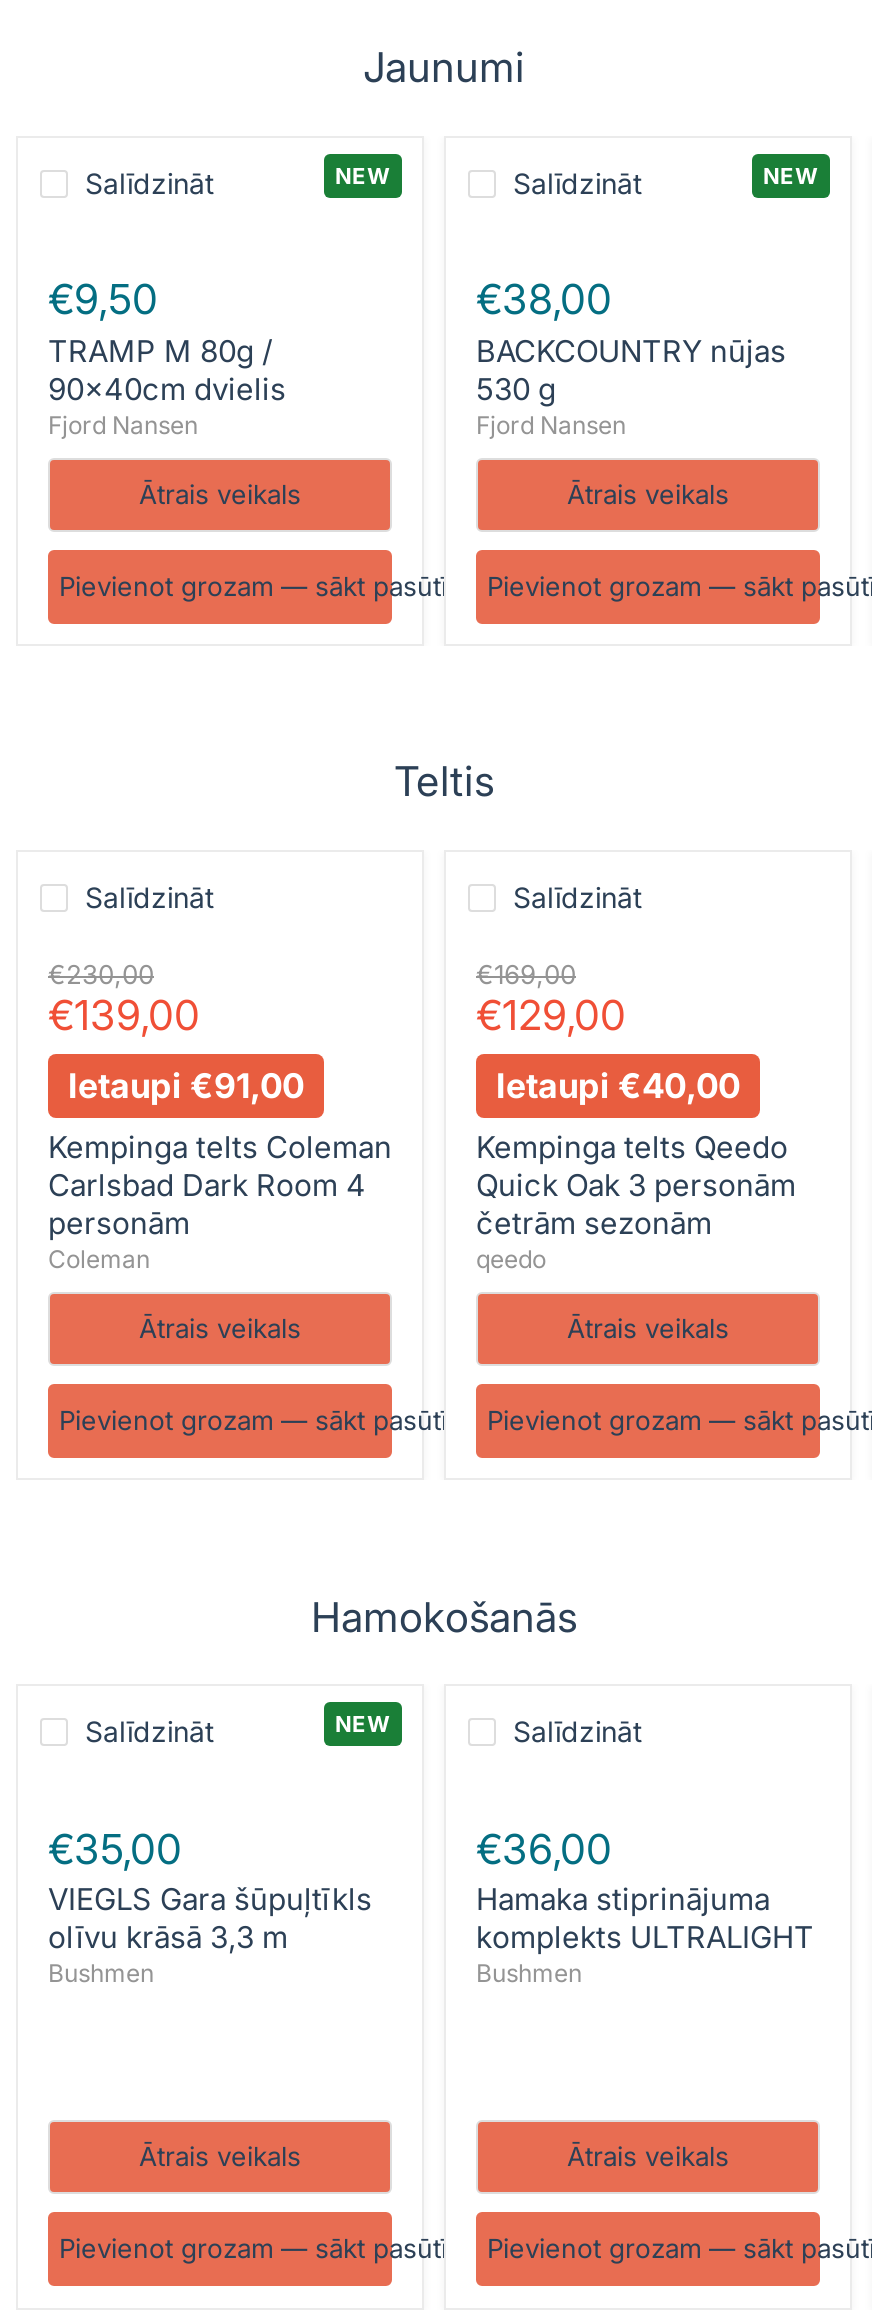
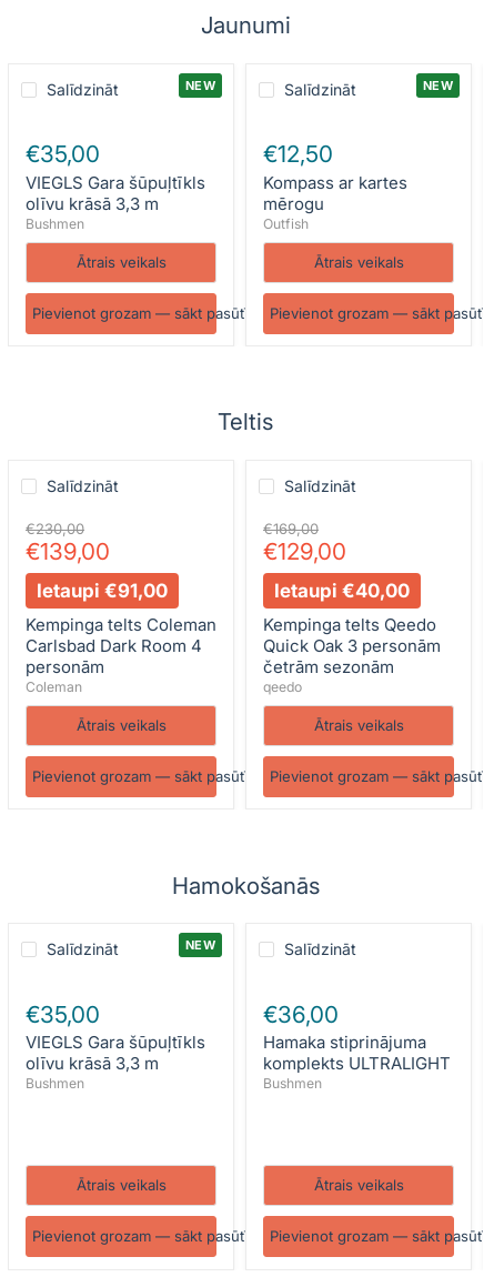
[48,274,286,439] €9,50 | TRAMP M 80g / | 90x40cm dvielis | Fjord Nansen -> [26,140,205,232] €35,00 | VIEGLS Gara šūpuļtīkls | olīvu krāsā 3,3 m | Bushmen
[476,274,786,439] €38,00 | BACKCOUNTRY nūjas | 530 g | Fjord Nansen -> [263,140,407,232] €12,50 | Kompass ar kartes | mērogu | Outfish

